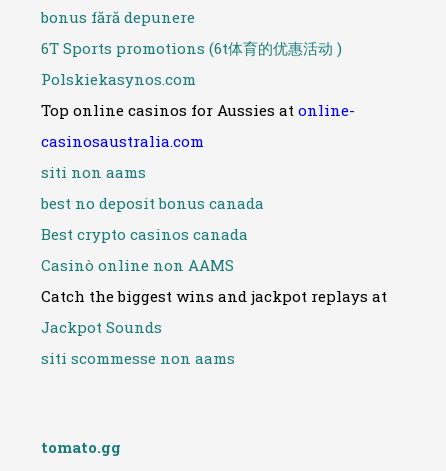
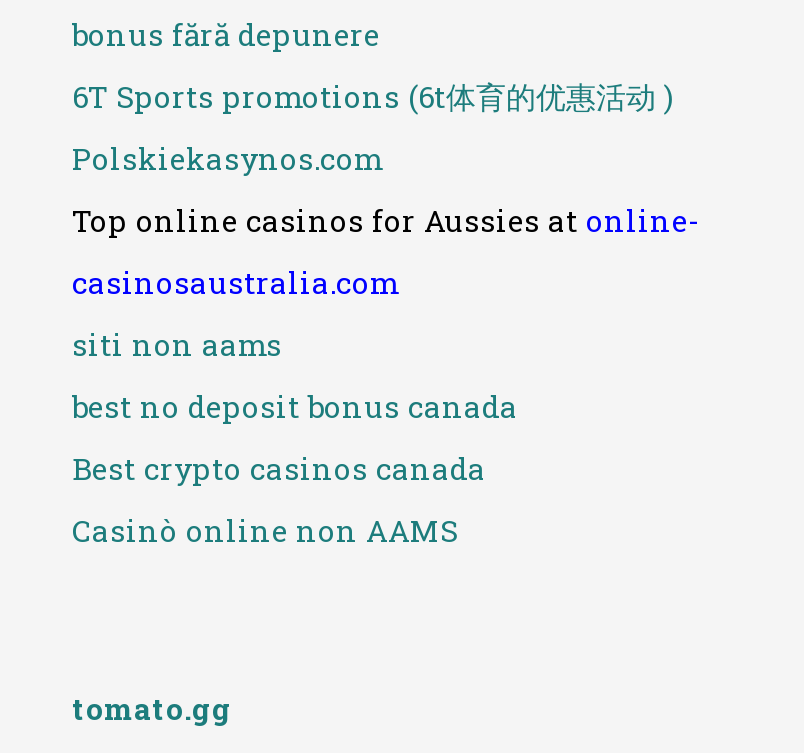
[41,286,387,368] Catch the biggest wins and jackpot replays at | Jackpot Sounds | siti scommesse non aams -> none

